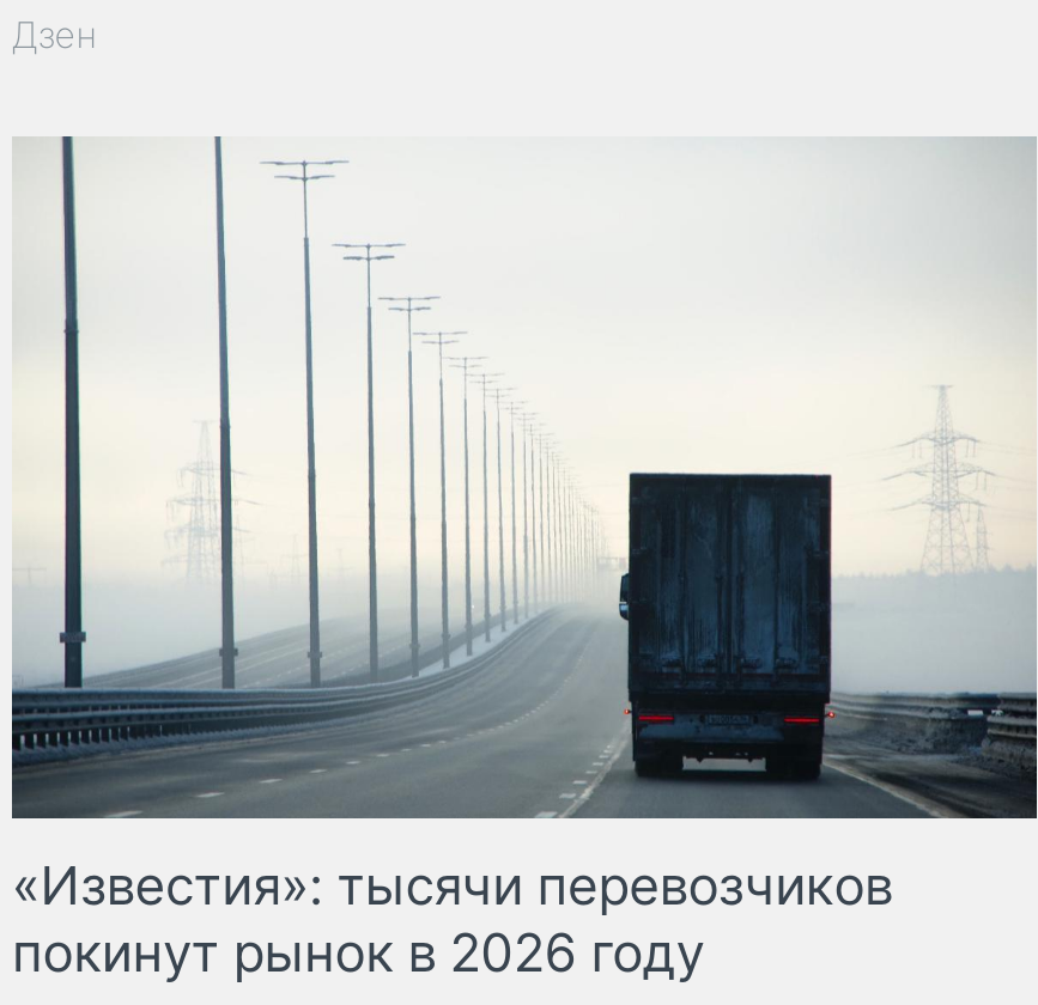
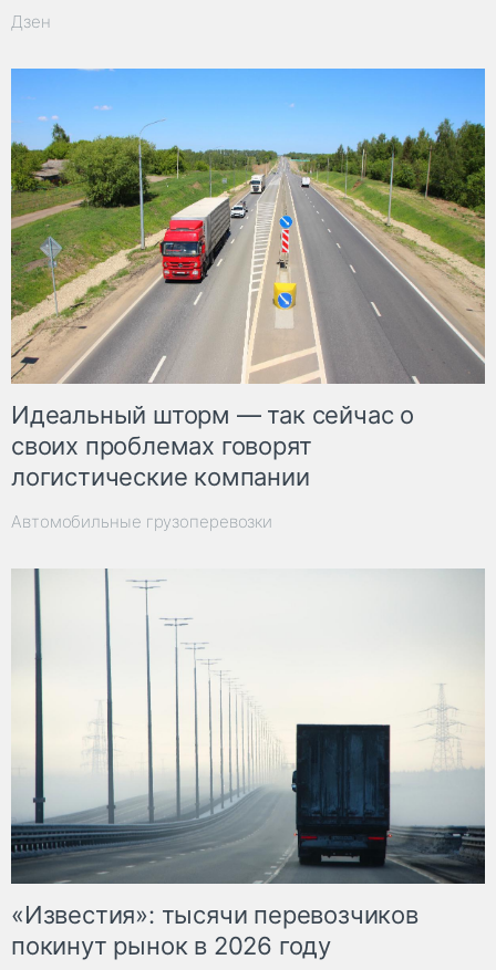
none -> [10,67,486,532] [image] | Идеальный шторм — так сейчас о | своих проблемах говорят | логистические компании | Автомобильные грузоперевозки

